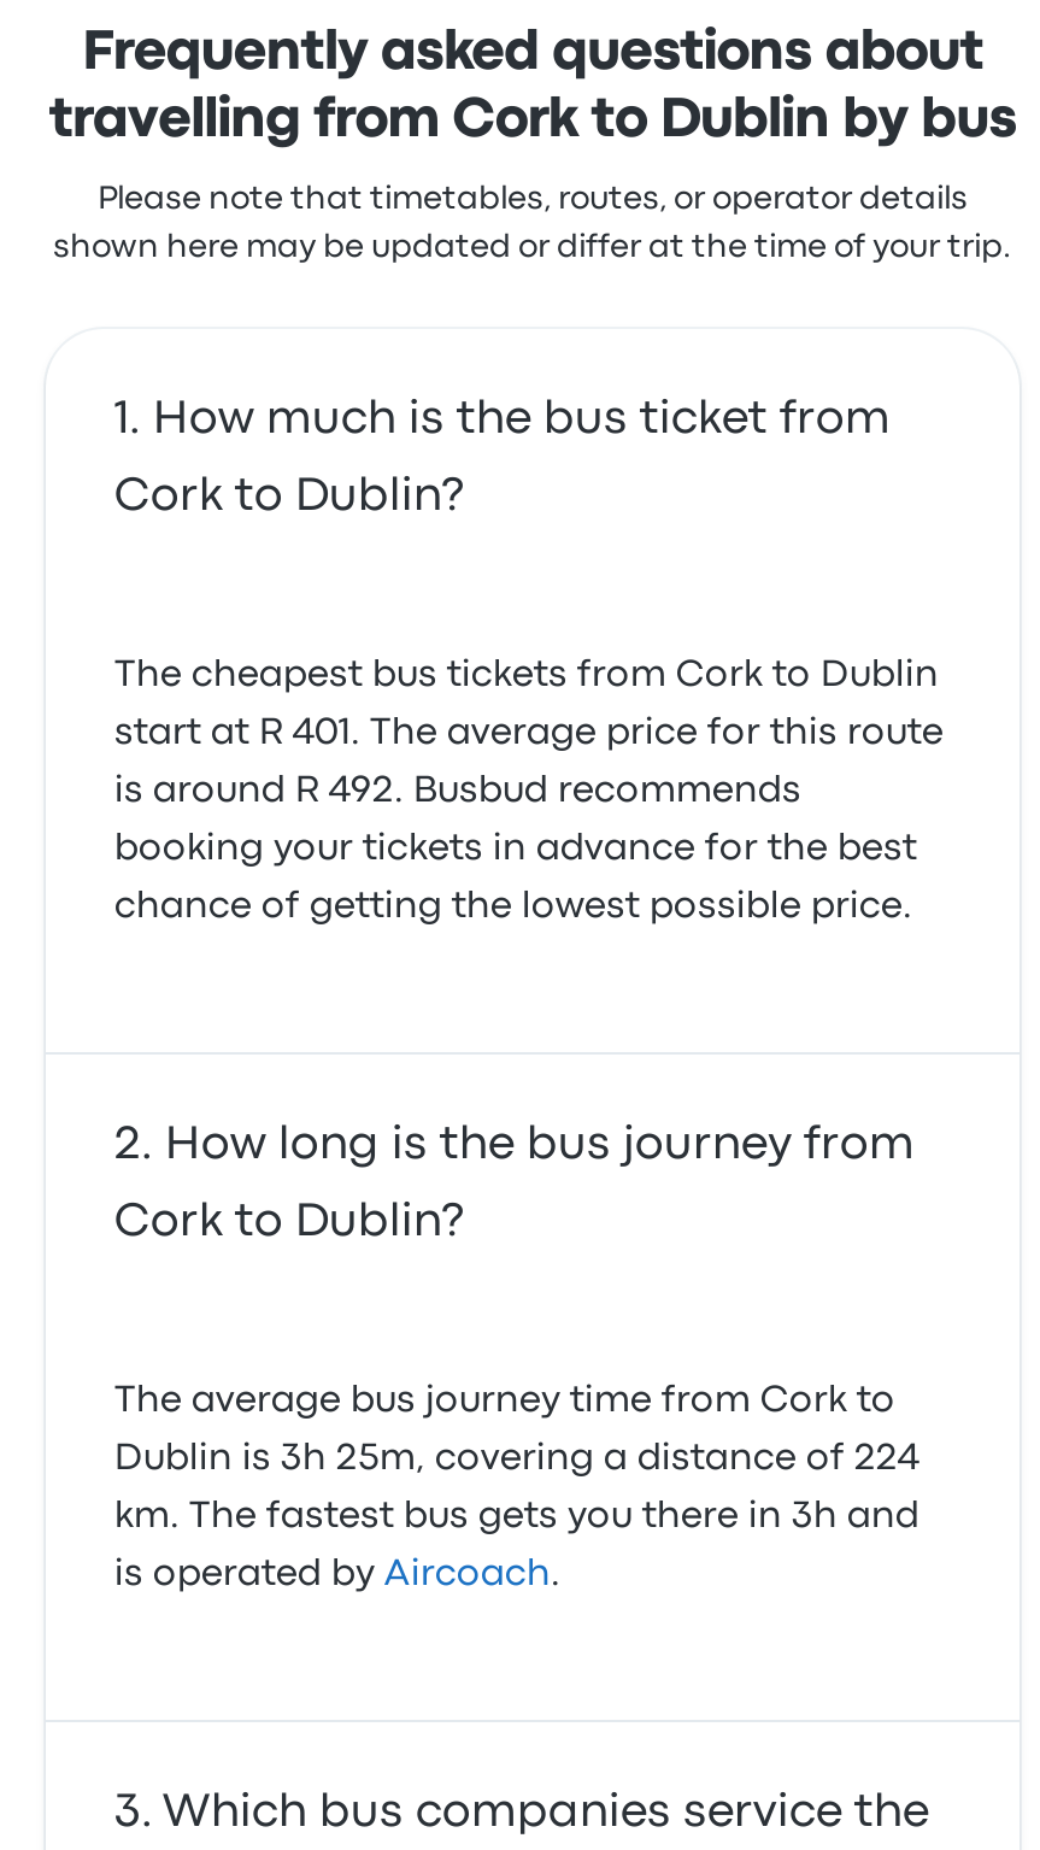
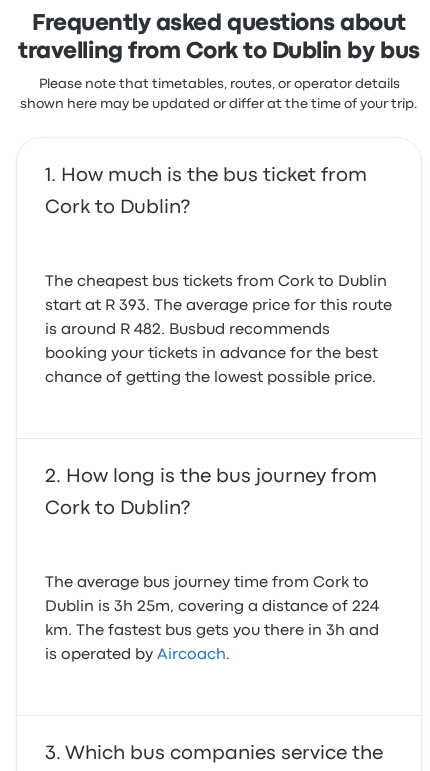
[114,717,943,751] start at R 401. The average price for this route -> [45,299,392,313] start at R 393. The average price for this route
[114,775,801,809] is around R 492. Busbud recommends -> [45,323,330,337] is around R 482. Busbud recommends

